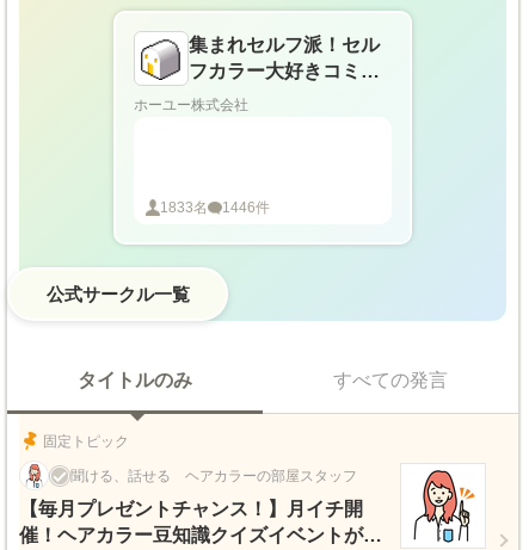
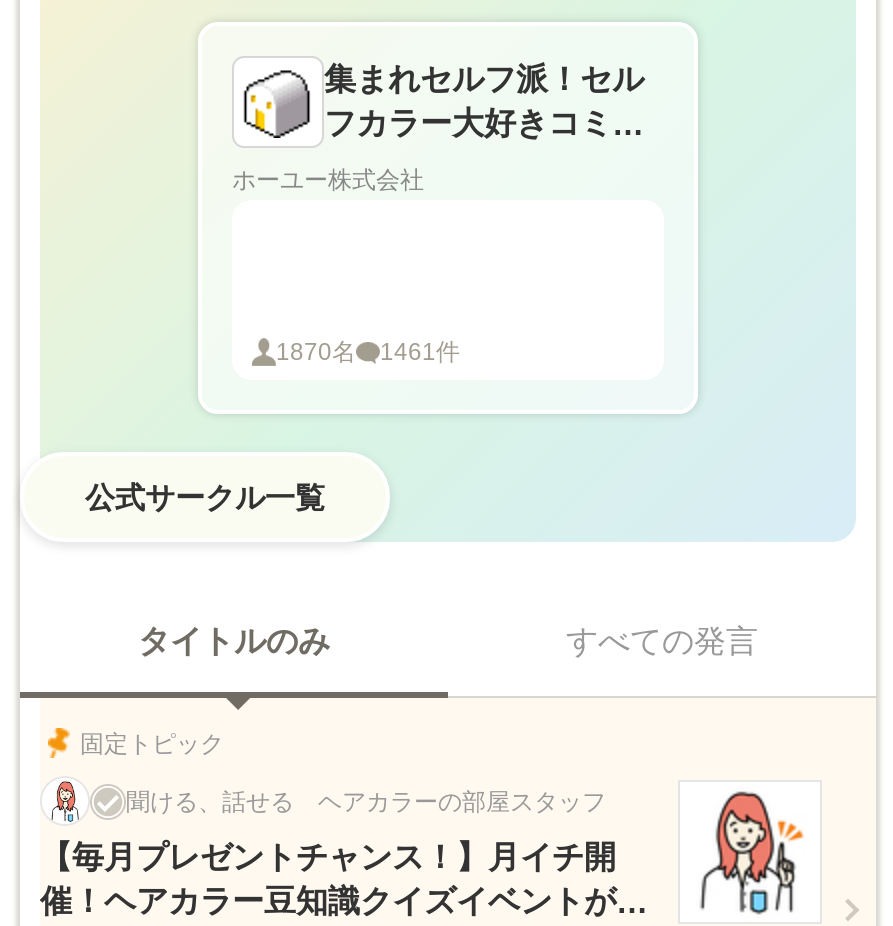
[160,200,208,216] 1833名 -> [276,339,356,367] 1870名
[222,200,270,216] 1446件 -> [380,339,460,367] 1461件

